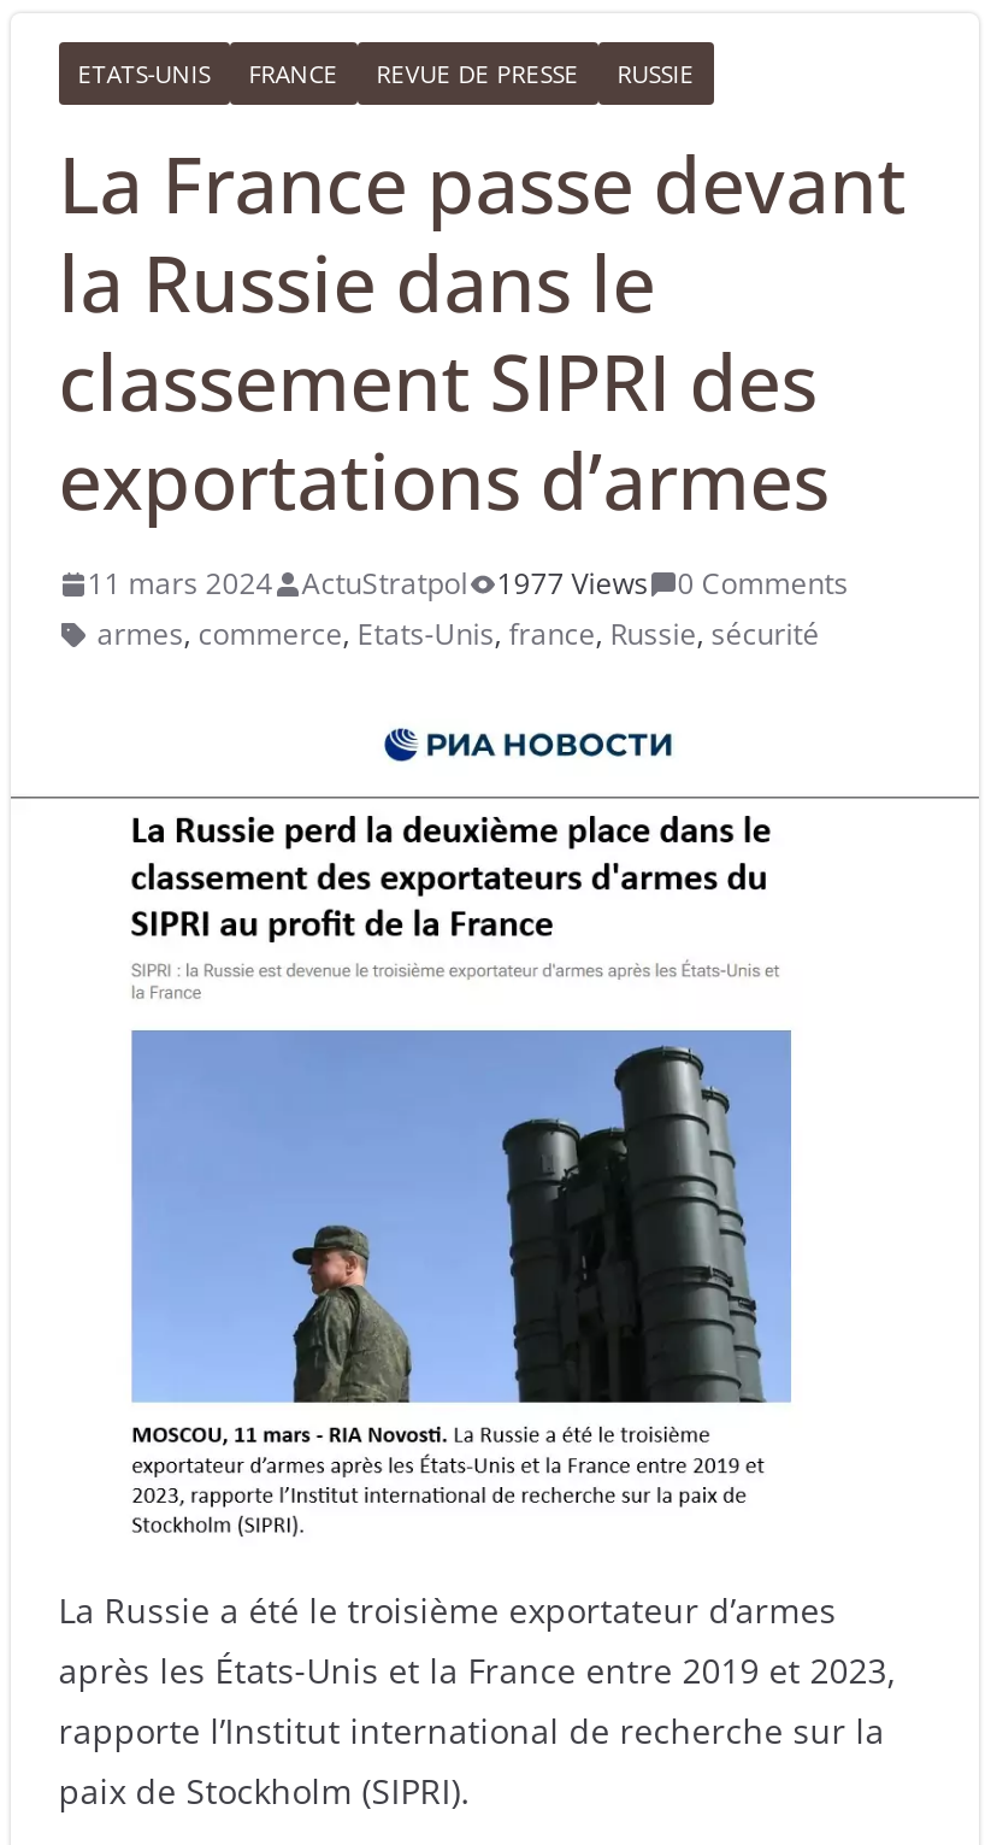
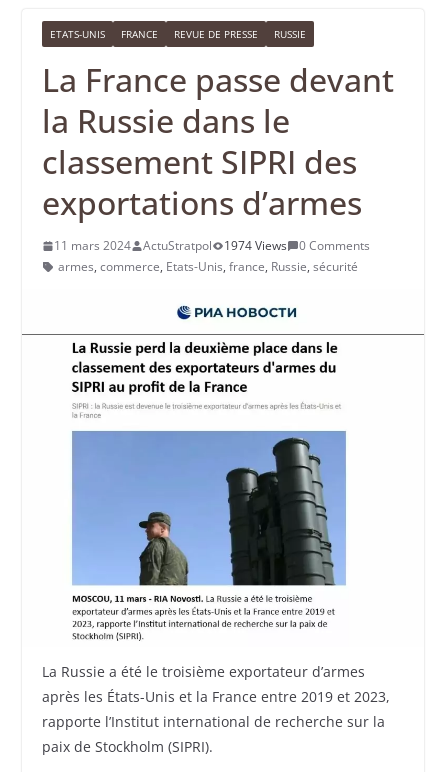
[87,563,848,604] 11 mars 2024 ActuStratpol 1977 Views 0 Comments -> [54,237,370,254] 11 mars 2024 ActuStratpol 1974 Views 0 Comments

